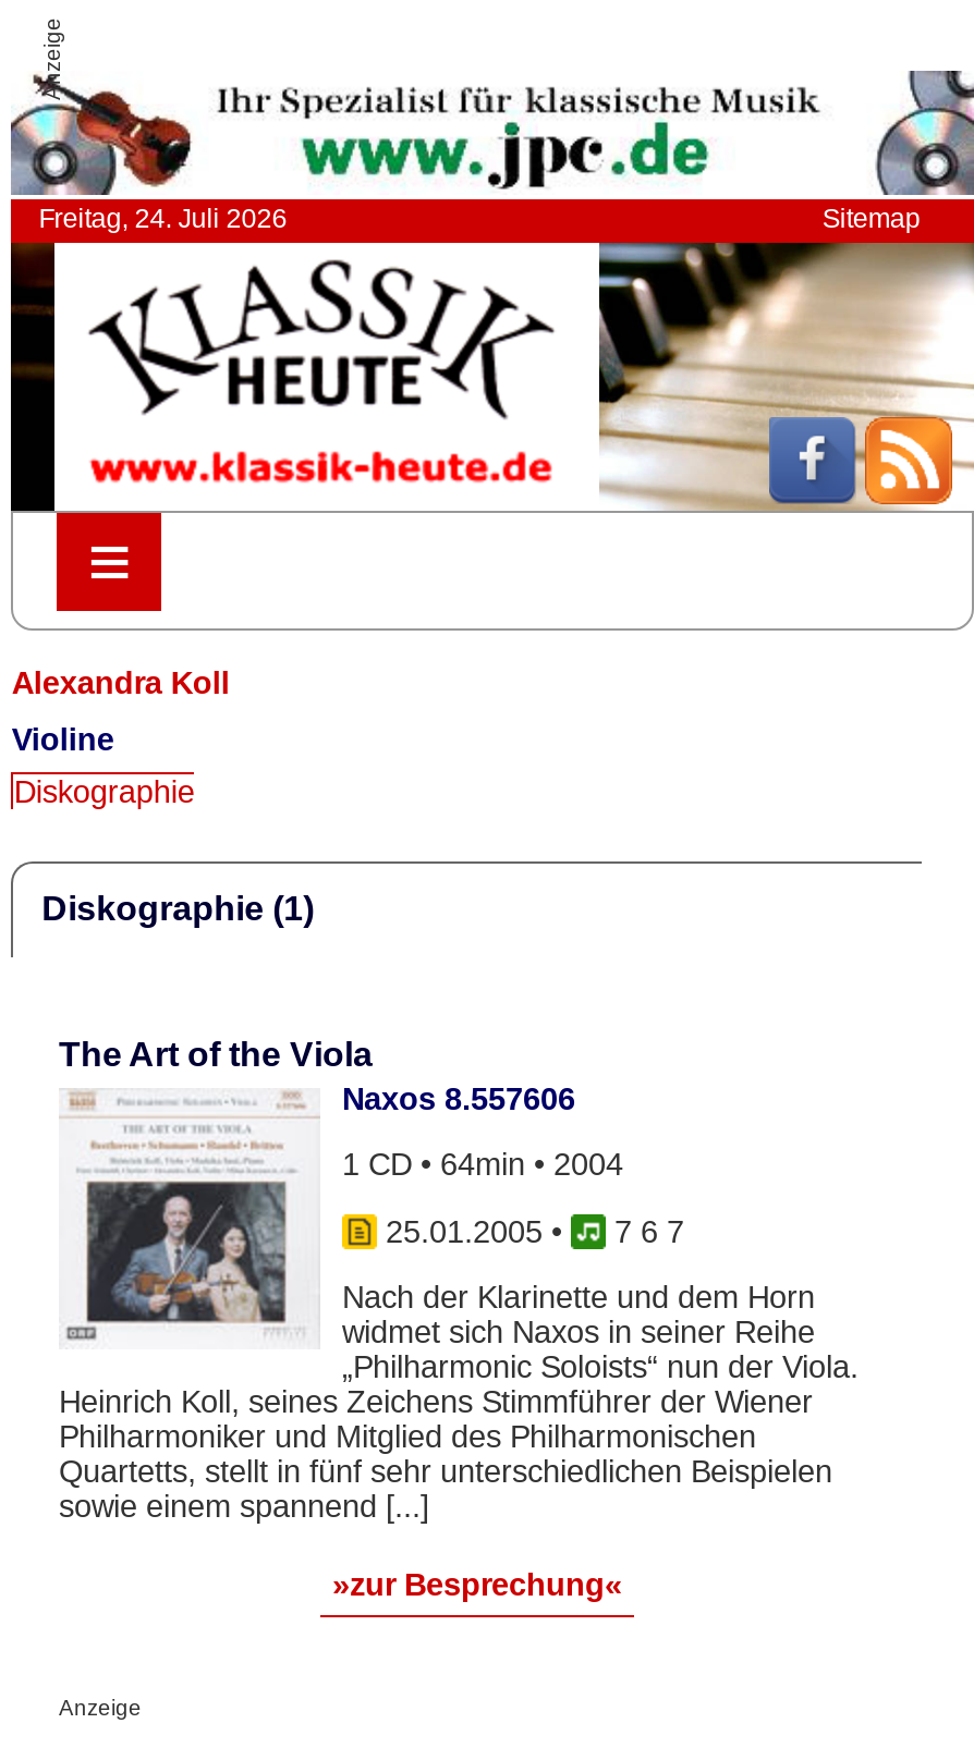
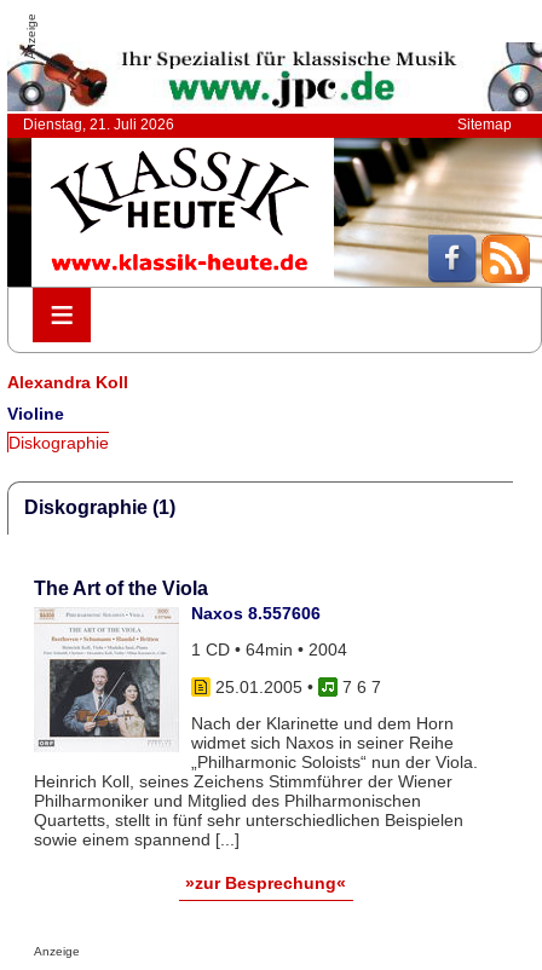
[39,204,287,234] Freitag, 24. Juli 2026 -> [23,116,174,133] Dienstag, 21. Juli 2026

